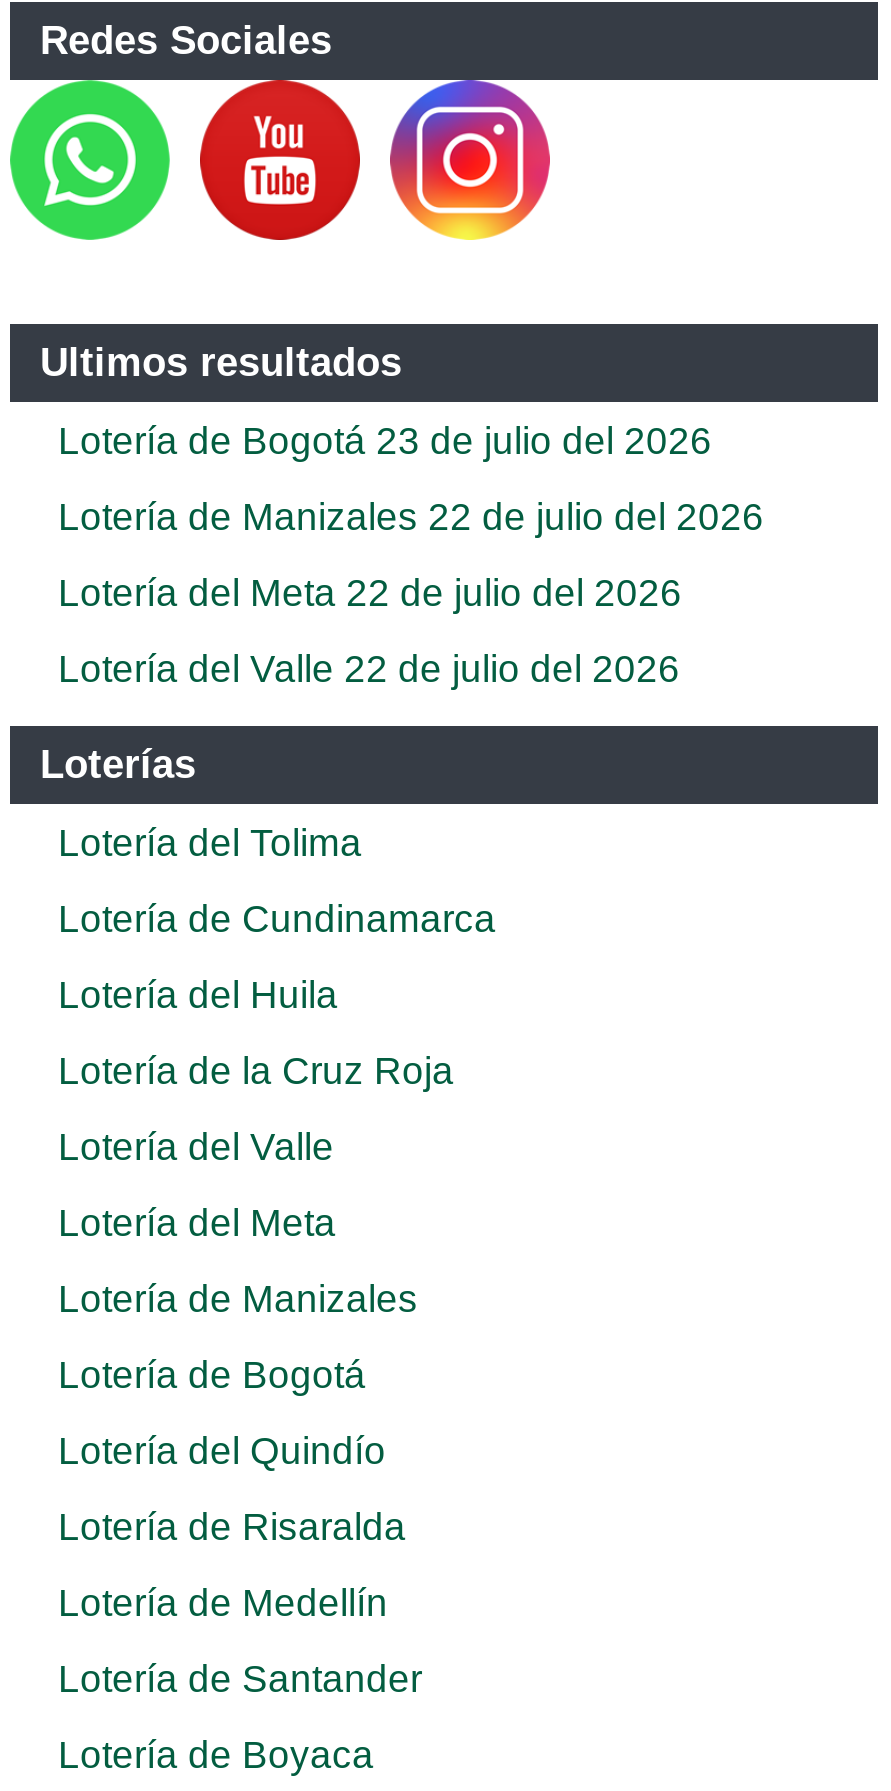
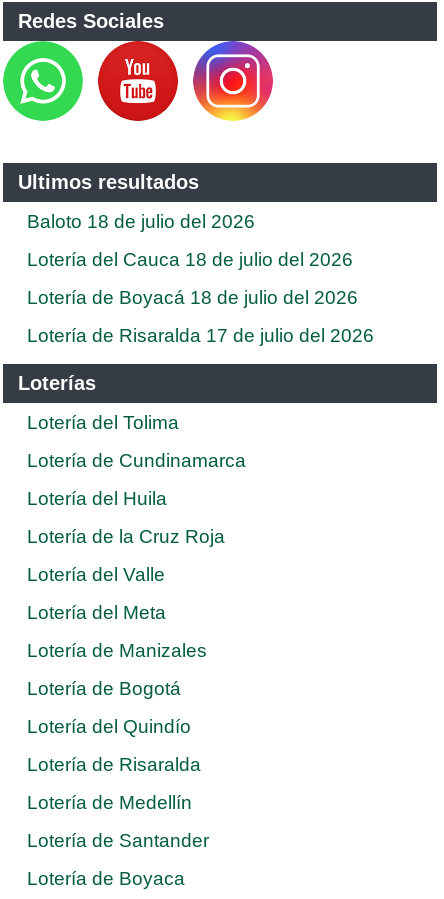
[58,420,712,462] Lotería de Bogotá 23 de julio del 2026 -> [27,211,255,232] Baloto 18 de julio del 2026
[58,496,764,538] Lotería de Manizales 22 de julio del 2026 -> [27,249,353,270] Lotería del Cauca 18 de julio del 2026
[58,572,682,614] Lotería del Meta 22 de julio del 2026 -> [27,287,358,308] Lotería de Boyacá 18 de julio del 2026
[58,648,680,690] Lotería del Valle 22 de julio del 2026 -> [27,325,374,346] Lotería de Risaralda 17 de julio del 2026

